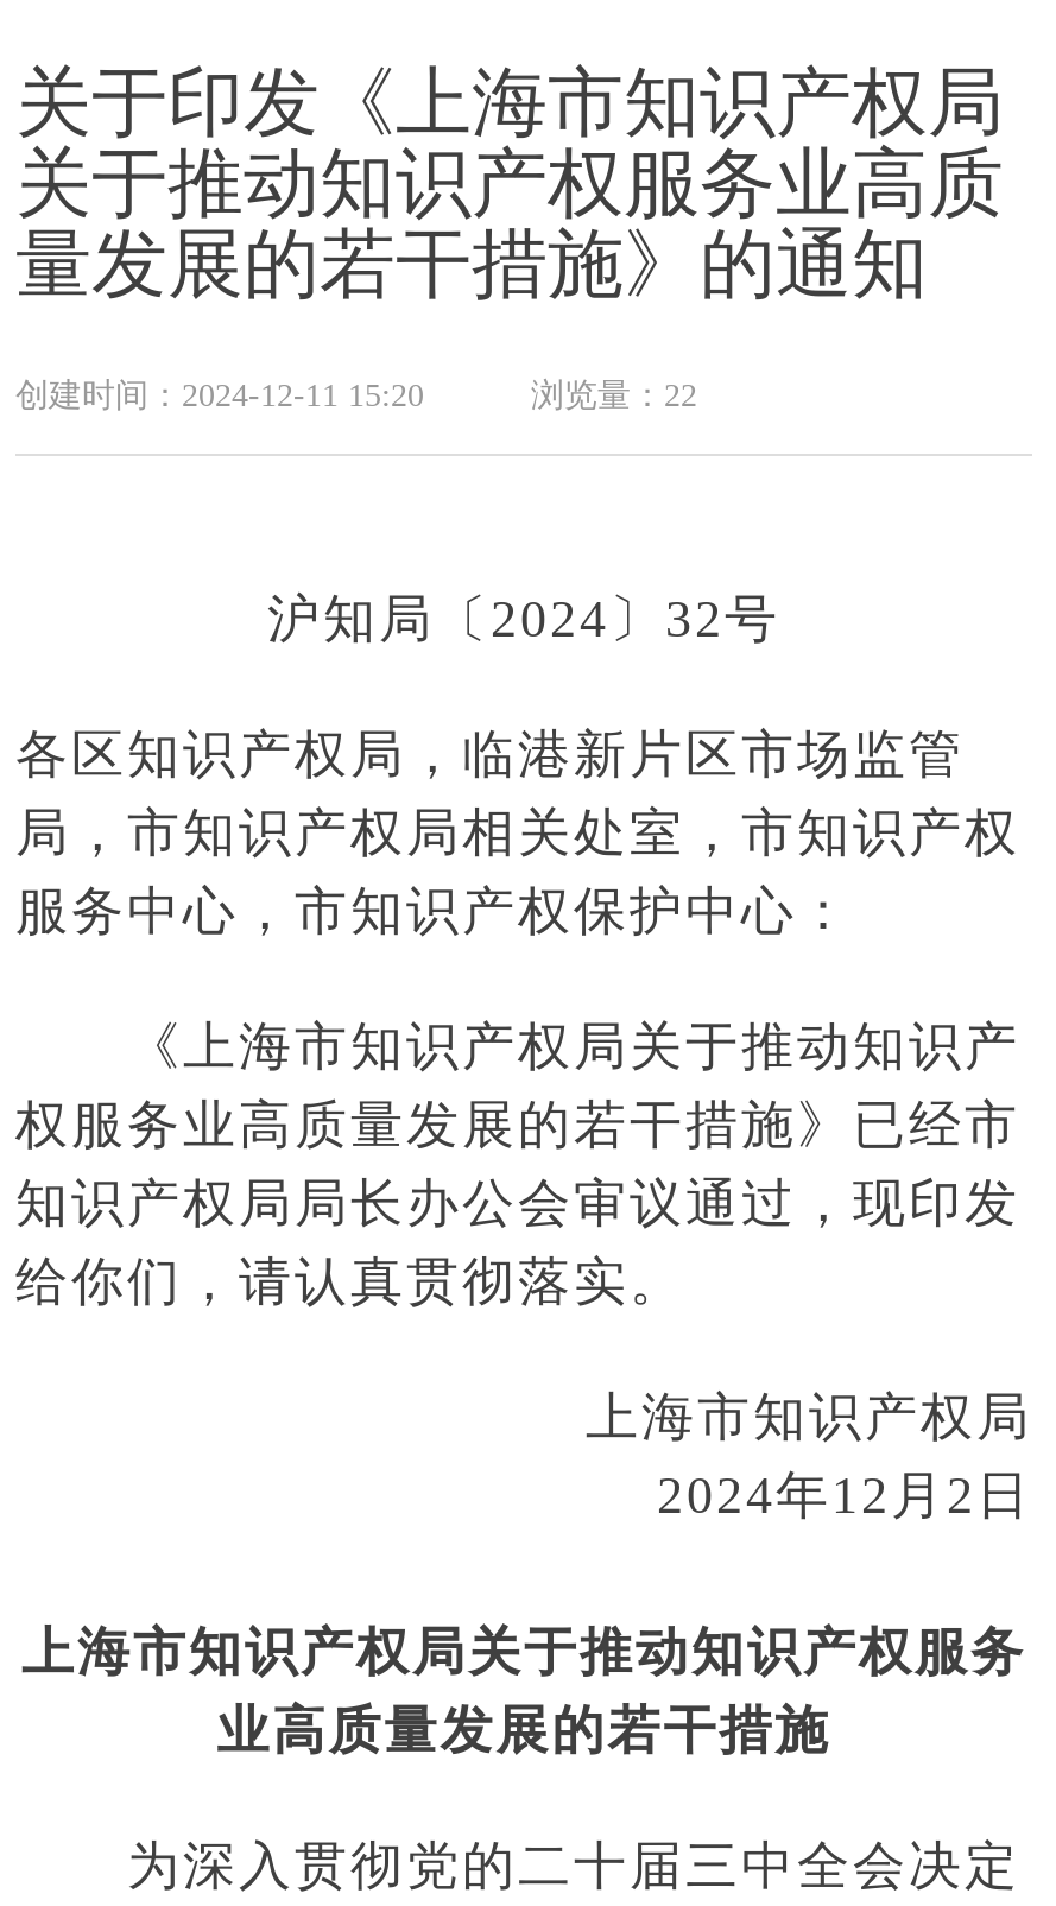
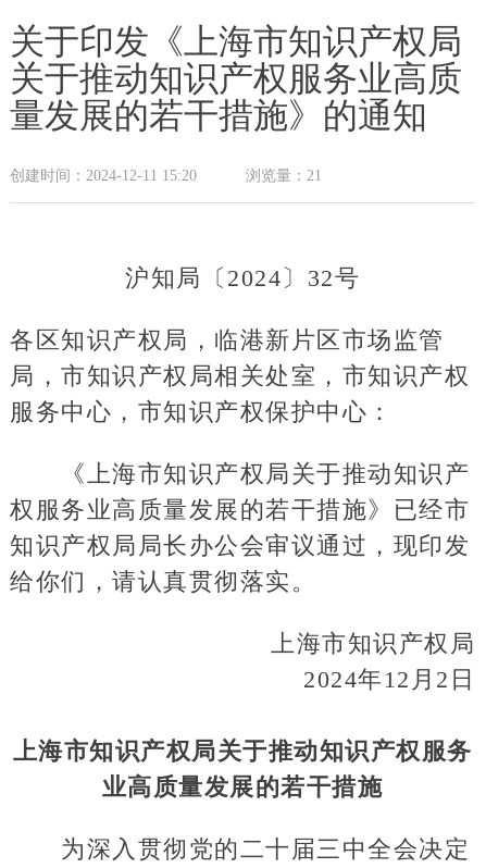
[531,378,697,413] 浏览量：22 -> [246,168,322,184] 浏览量：21

